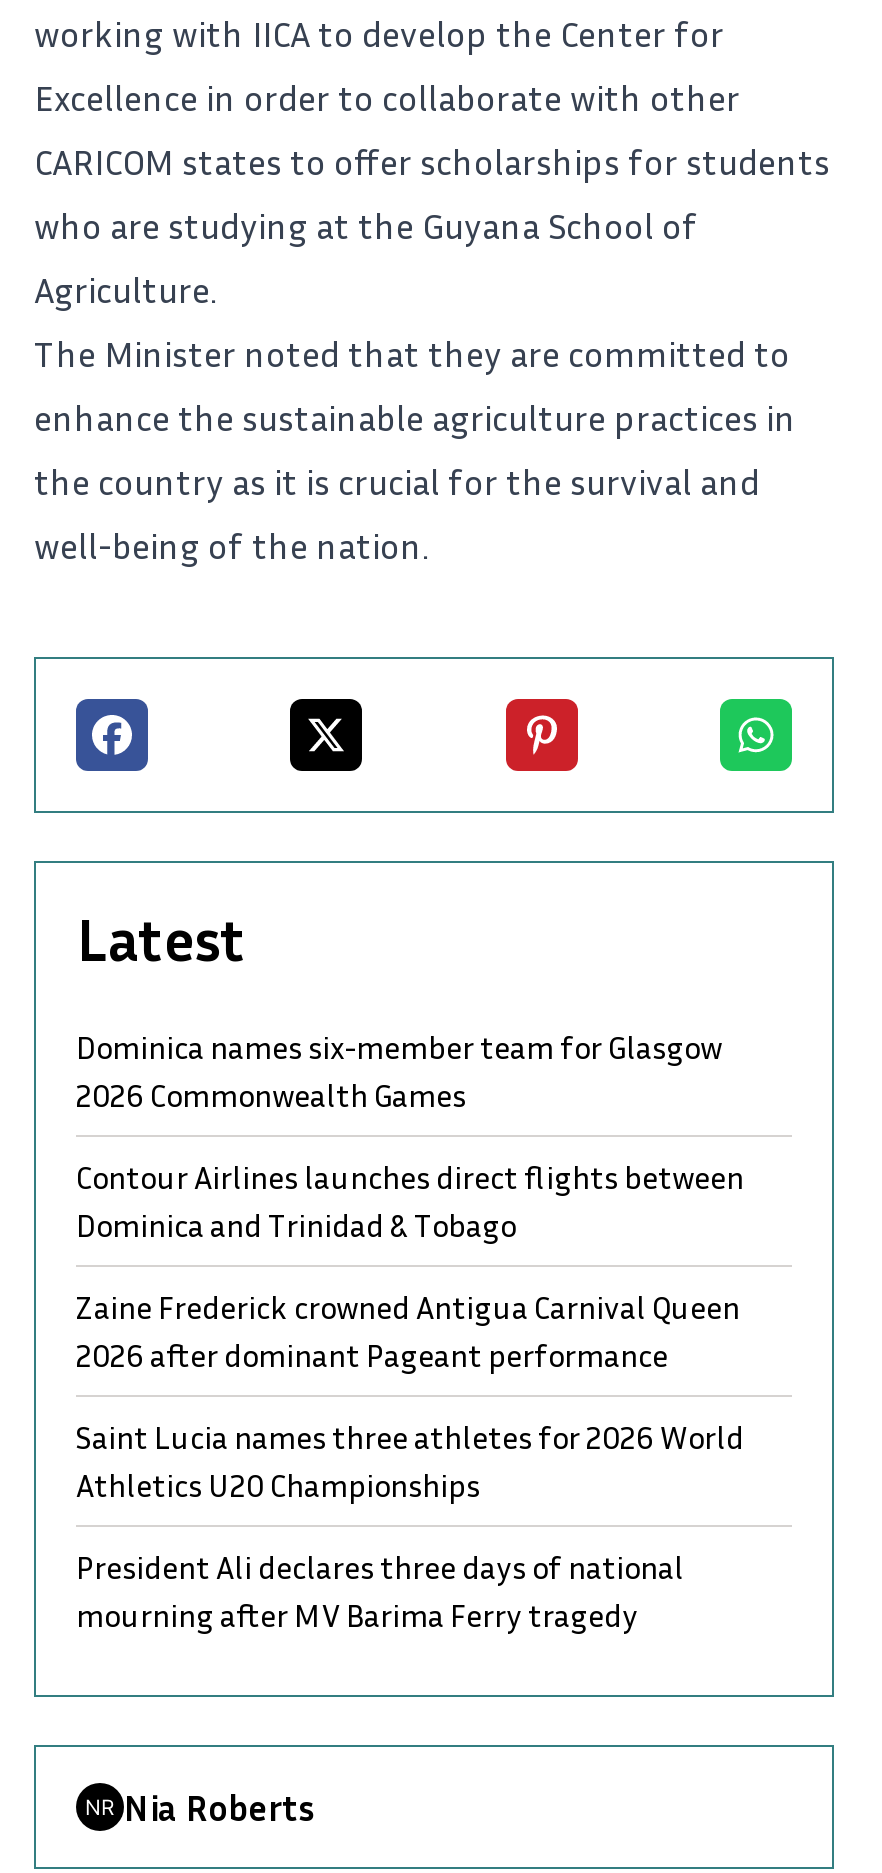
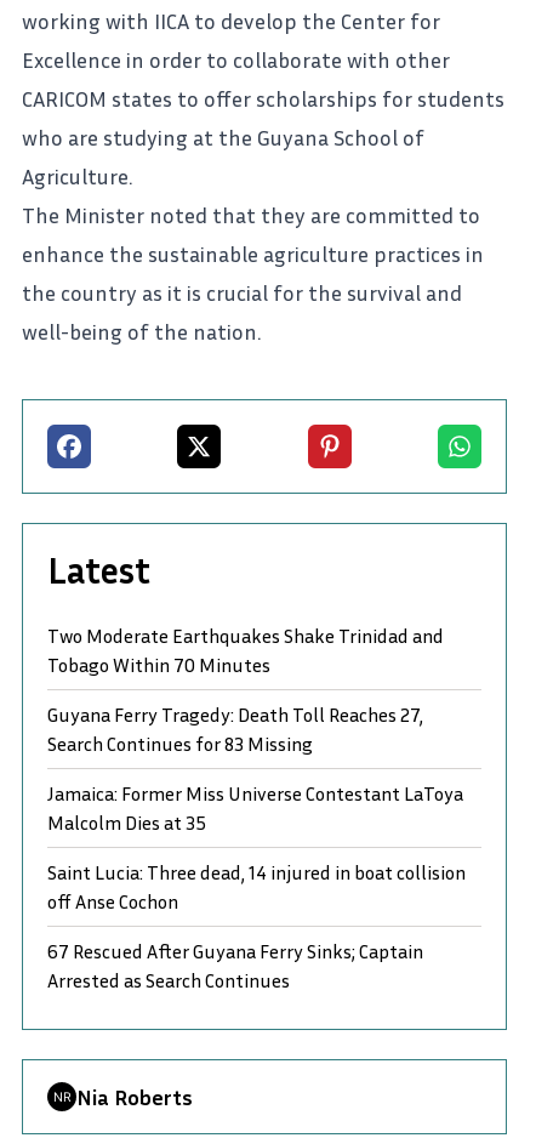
[76,1027,722,1115] Dominica names six-member team for Glasgow | 2026 Commonwealth Games -> [47,624,444,677] Two Moderate Earthquakes Shake Trinidad and | Tobago Within 70 Minutes
[76,1157,744,1245] Contour Airlines launches direct flights between | Dominica and Trinidad & Tobago -> [47,702,423,756] Guyana Ferry Tragedy: Death Toll Reaches 27, | Search Continues for 83 Missing
[76,1287,740,1375] Zaine Frederick crowned Antigua Carnival Queen | 2026 after dominant Pageant performance -> [47,781,463,835] Jamaica: Former Miss Universe Contestant LaToya | Malcolm Dies at 35
[76,1417,744,1505] Saint Lucia names three athletes for 2026 World | Athletics U20 Championships -> [47,860,466,914] Saint Lucia: Three dead, 14 injured in boat collision | off Anse Cochon
[76,1547,684,1635] President Ali declares three days of national | mourning after MV Barima Ferry tragedy -> [47,939,423,992] 67 Rescued After Guyana Ferry Sinks; Captain | Arrested as Search Continues

